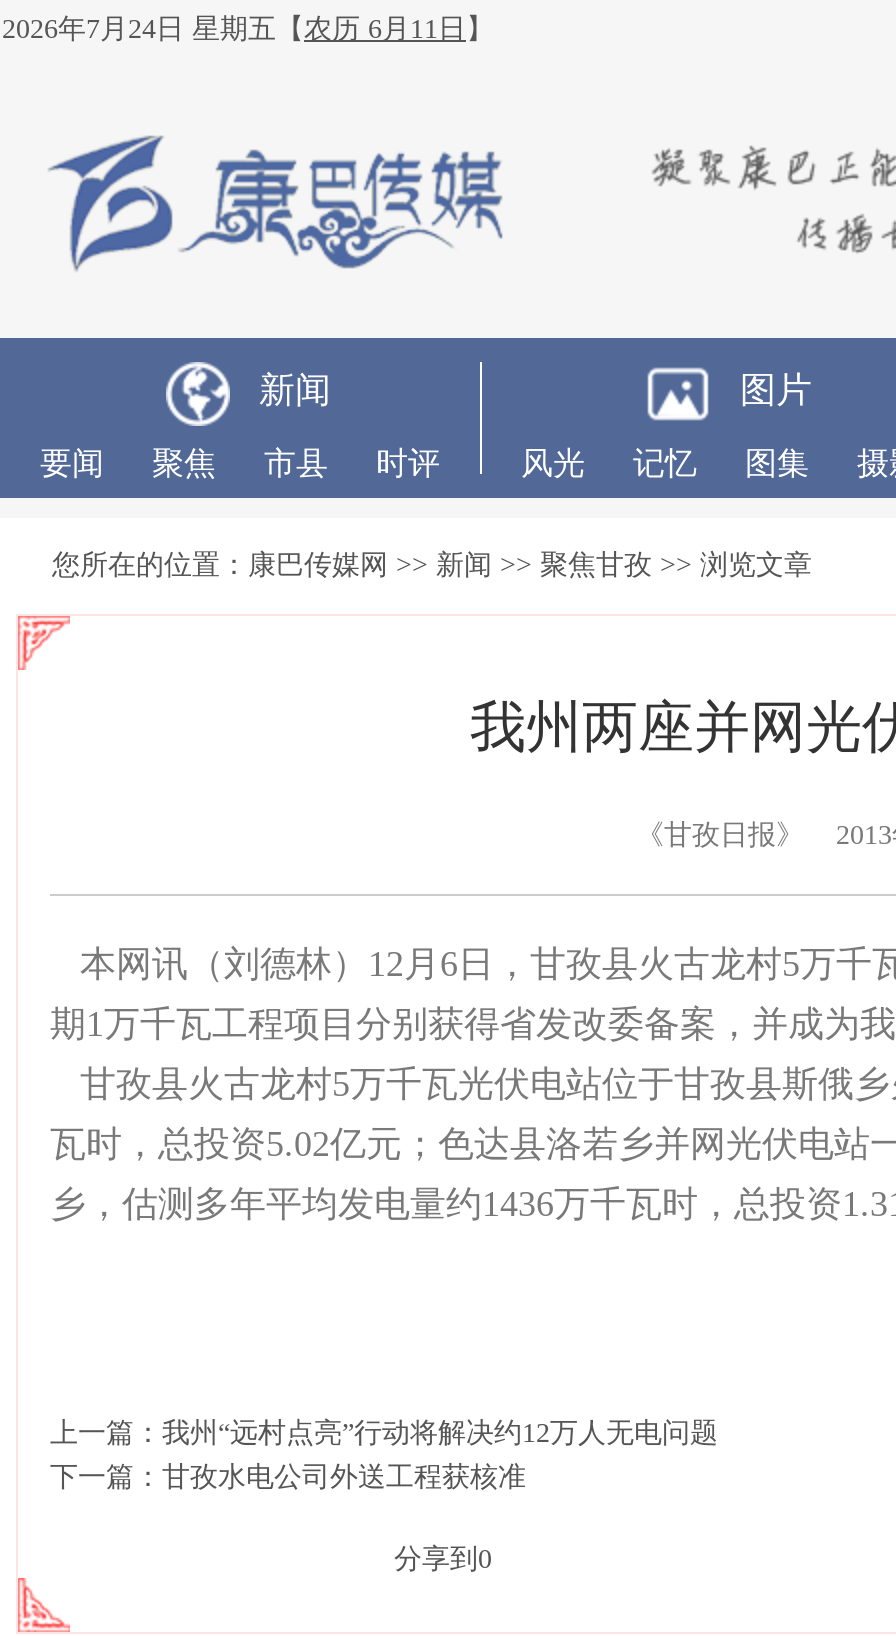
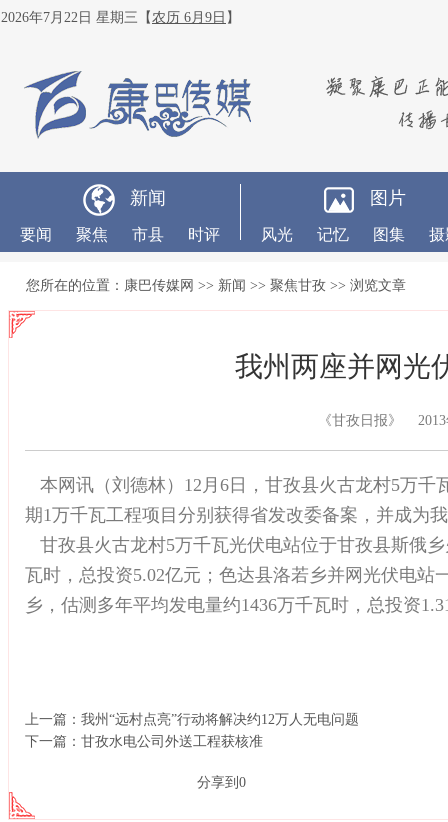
[2,14,494,44] 2026年7月24日 星期五【农历 6月11日】 -> [1,10,240,25] 2026年7月22日 星期三【农历 6月9日】

